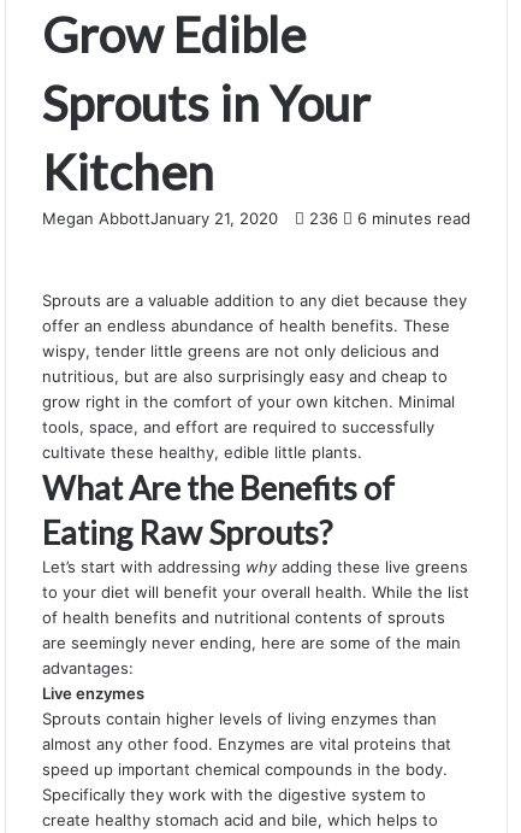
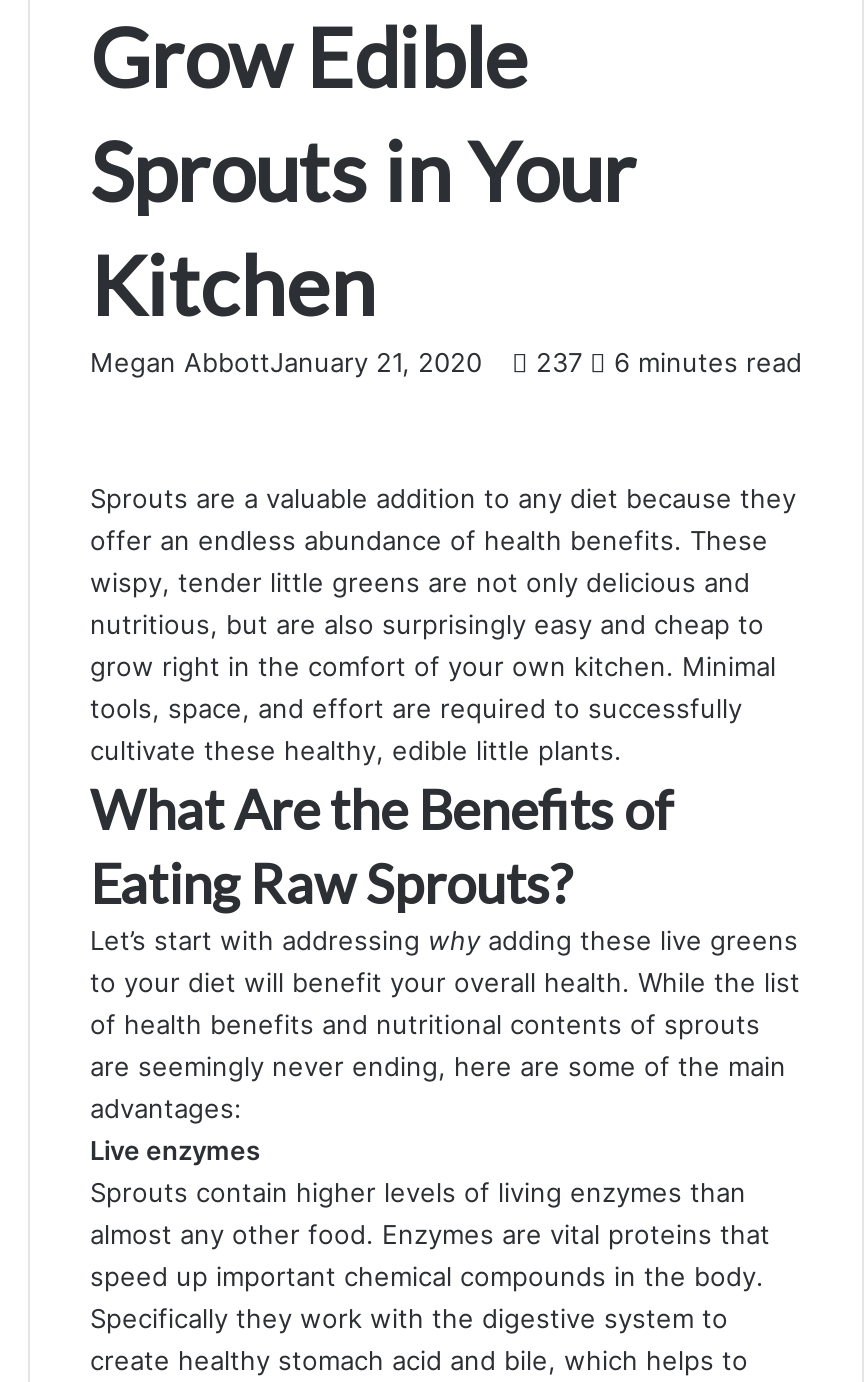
[42,209,470,228] Megan AbbottJanuary 21, 2020 236 6 minutes read -> [90,346,802,378] Megan AbbottJanuary 21, 2020 237 6 minutes read

